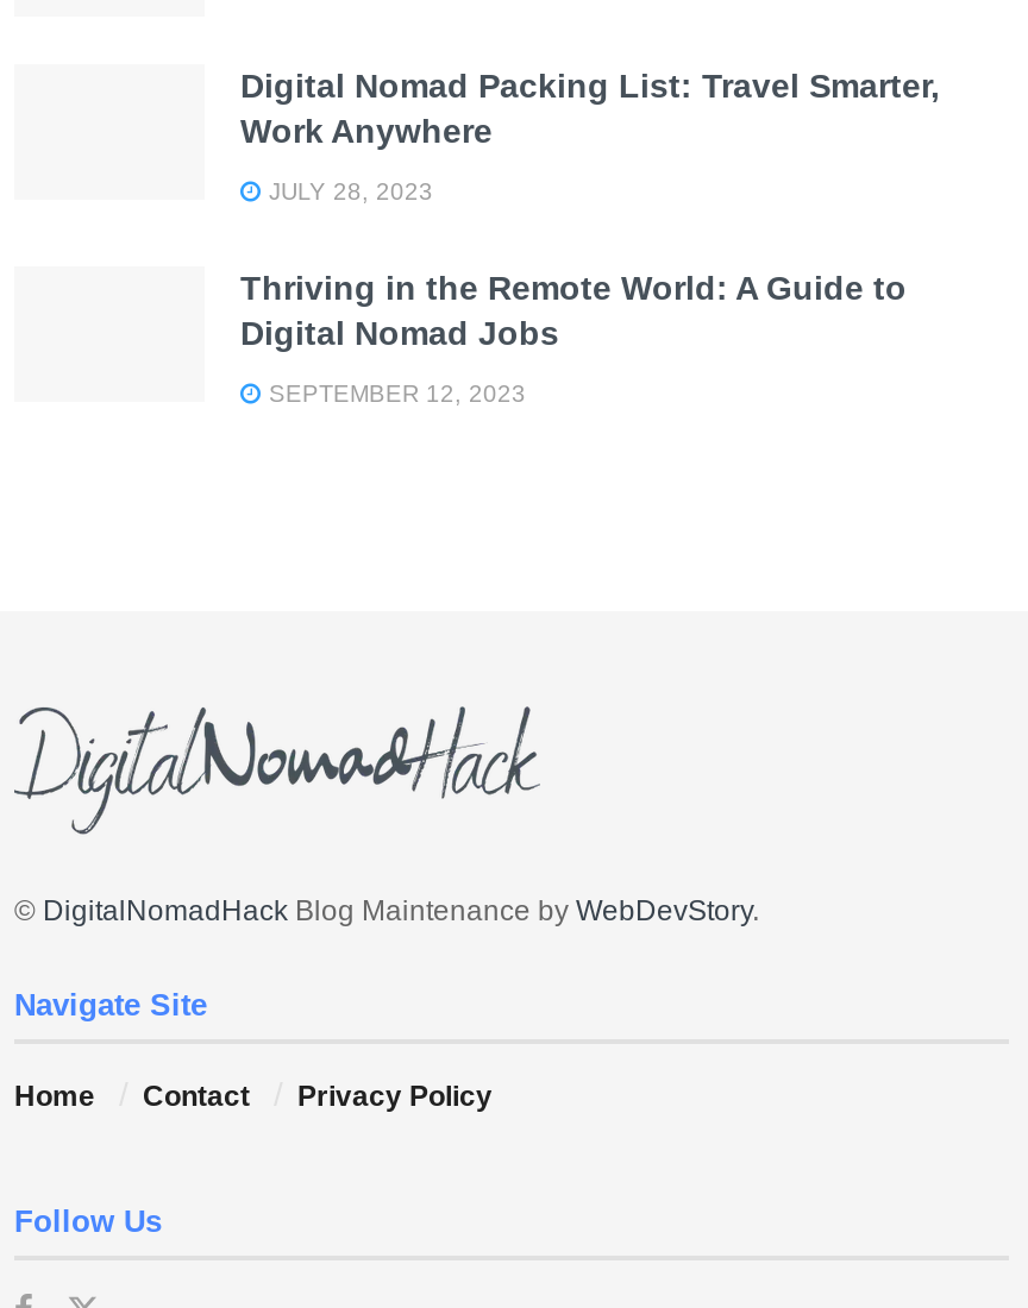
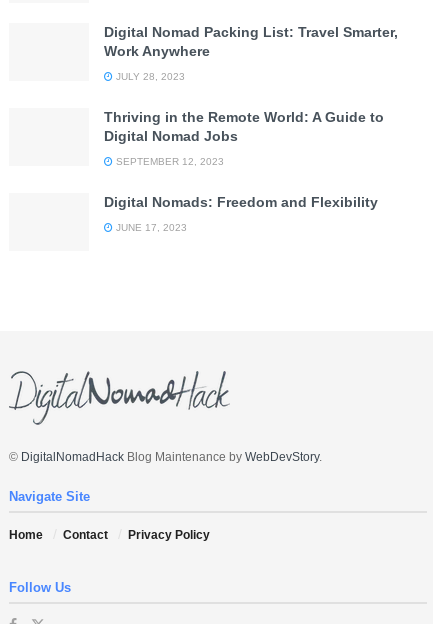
none -> [104,194,378,233] Digital Nomads: Freedom and Flexibility | JUNE 17, 2023

